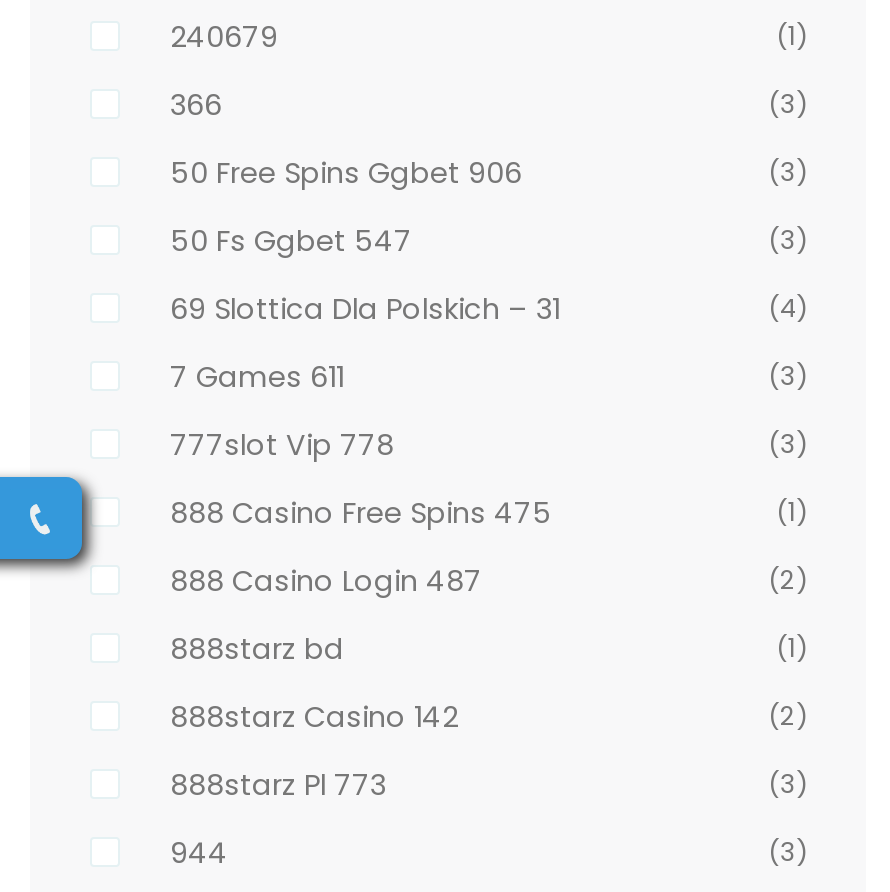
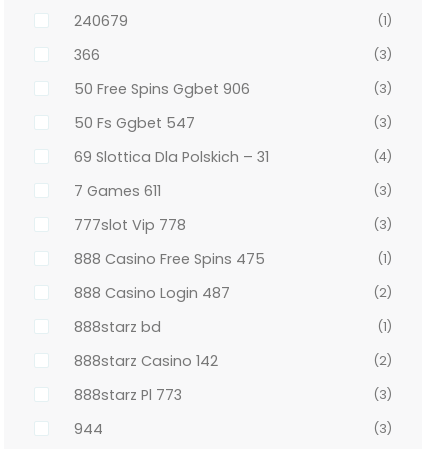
[6,473,98,575] [image] -> none

